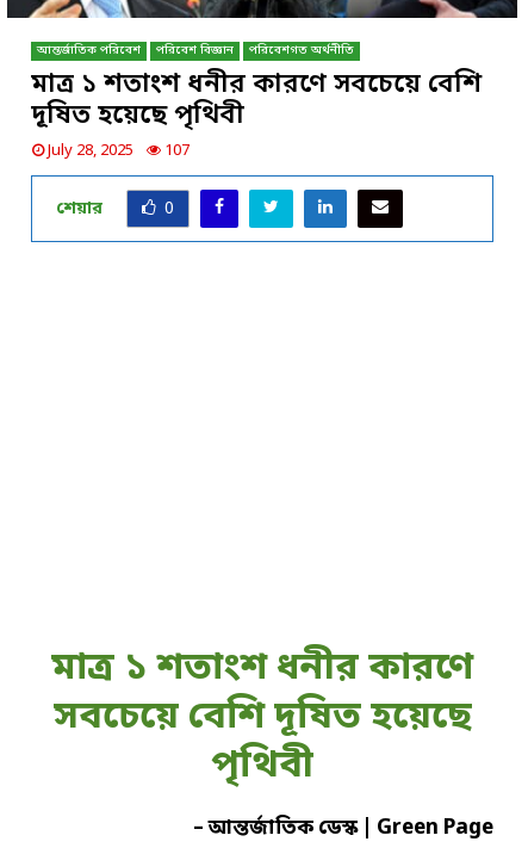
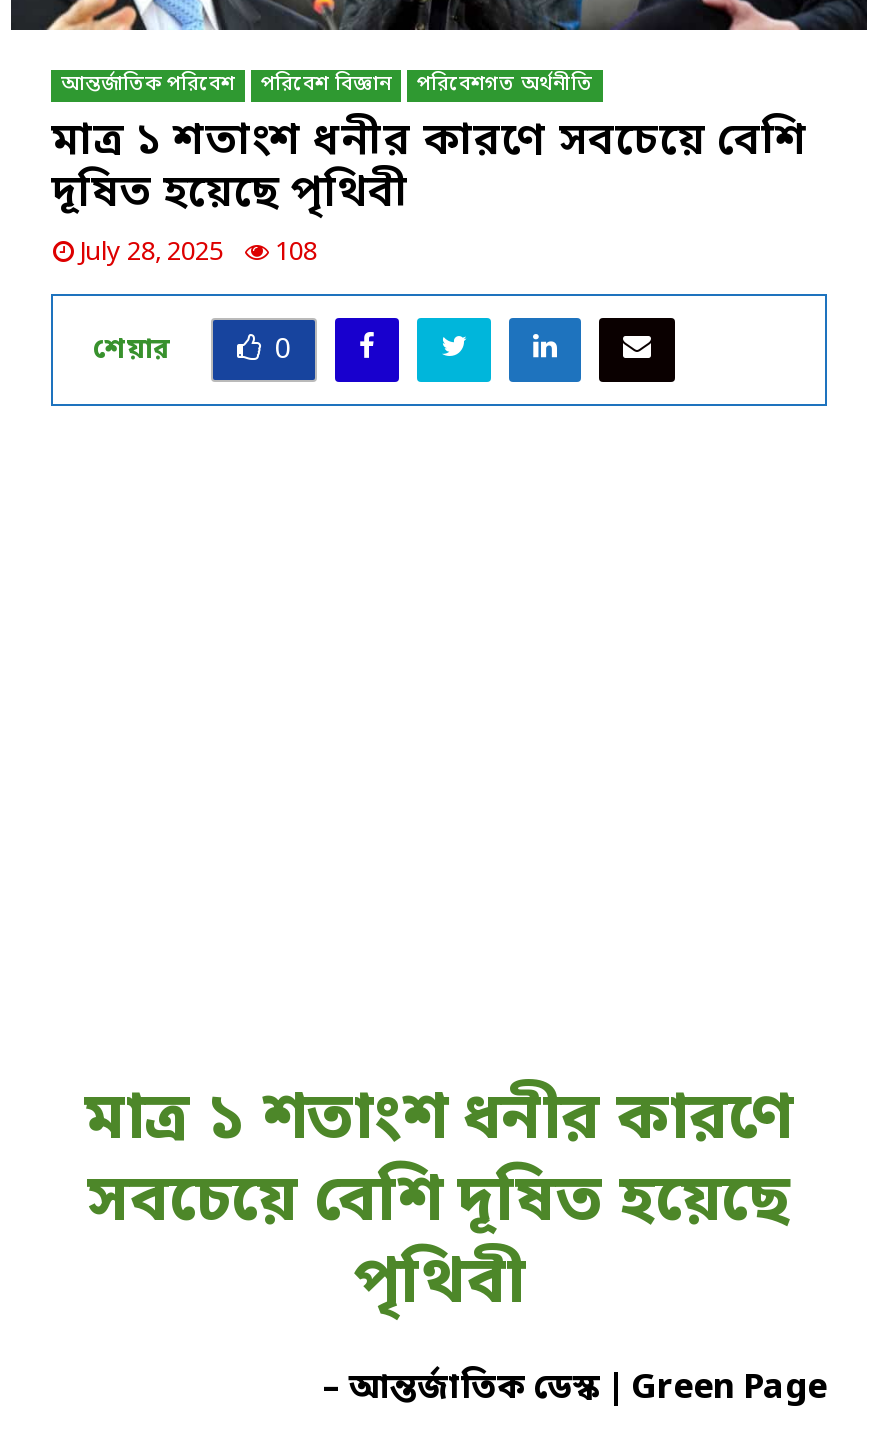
[48,141,190,161] July 28, 2025 107 -> [79,236,317,270] July 28, 2025 108

